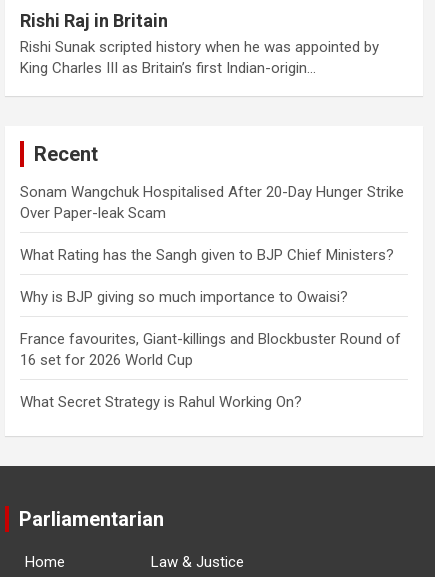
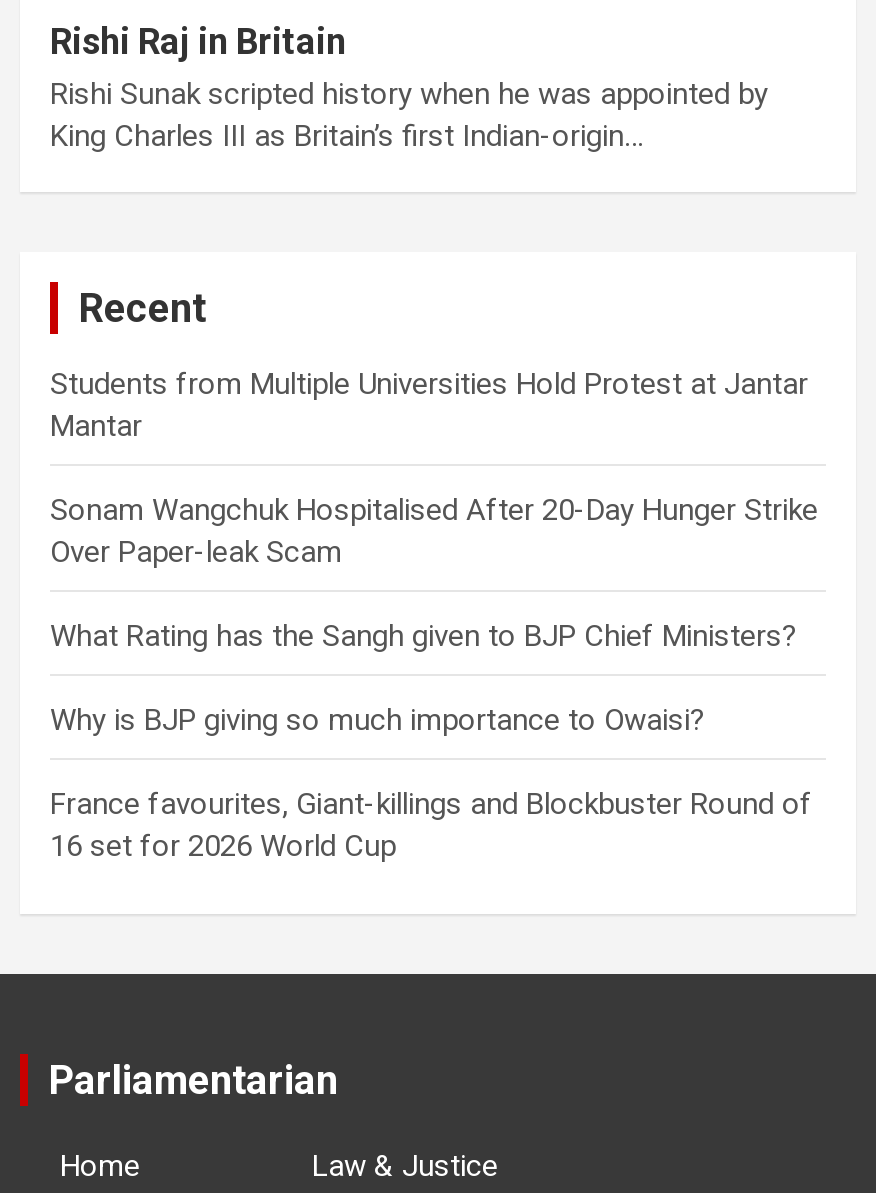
none -> [50,366,808,444] Students from Multiple Universities Hold Protest at Jantar | Mantar
moved [20,183,404,369] -> [50,492,818,864]: Sonam Wangchuk Hospitalised After 20-Day Hunger Strike | Over Paper-leak Scam | What Rating has the Sangh given to BJP Chief Ministers? | Why is BJP giving so much importance to Owaisi? | France favourites, Giant-killings and Blockbuster Round of | 16 set for 2026 World Cup
[20,393,302,411] What Secret Strategy is Rahul Working On? -> none

